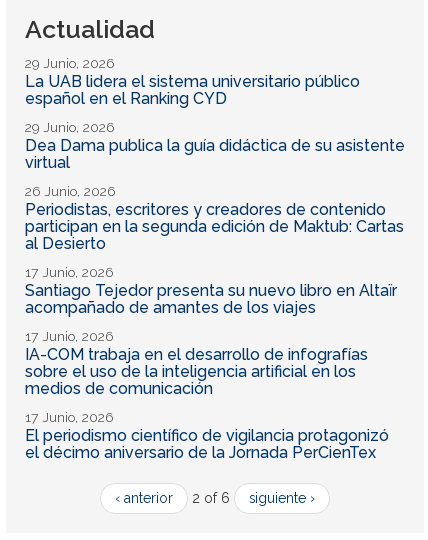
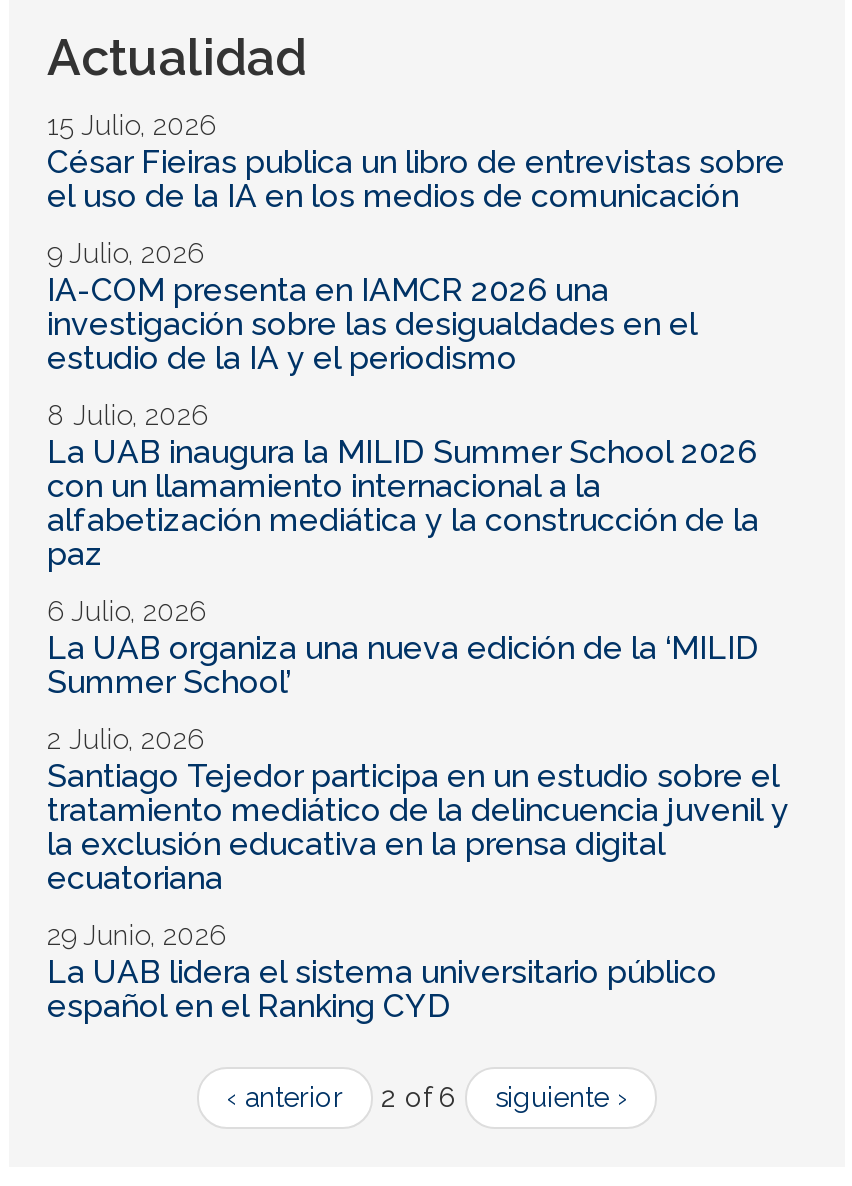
none -> [47,108,789,896] 15 Julio, 2026 | César Fieiras publica un libro de entrevistas sobre | el uso de la IA en los medios de comunicación | 9 Julio, 2026 | IA-COM presenta en IAMCR 2026 una | investigación sobre las desigualdades en el | estudio de la IA y el periodismo | 8 Julio, 2026 | La UAB inaugura la MILID Summer School 2026 | con un llamamiento internacional a la | alfabetización mediática y la construcción de la | paz | 6 Julio, 2026 | La UAB organiza una nueva edición de la ‘MILID | Summer School’ | 2 Julio, 2026 | Santiago Tejedor participa en un estudio sobre el | tratamiento mediático de la delincuencia juvenil y | la exclusión educativa en la prensa digital | ecuatoriana
moved [25,55,360,108] -> [47,918,717,1024]: 29 Junio, 2026 | La UAB lidera el sistema universitario público | español en el Ranking CYD
[25,119,405,462] 29 Junio, 2026 | Dea Dama publica la guía didáctica de su asistente | virtual | 26 Junio, 2026 | Periodistas, escritores y creadores de contenido | participan en la segunda edición de Maktub: Cartas | al Desierto | 17 Junio, 2026 | Santiago Tejedor presenta su nuevo libro en Altaïr | acompañado de amantes de los viajes | 17 Junio, 2026 | IA-COM trabaja en el desarrollo de infografías | sobre el uso de la inteligencia artificial en los | medios de comunicación | 17 Junio, 2026 | El periodismo científico de vigilancia protagonizó | el décimo aniversario de la Jornada PerCienTex -> none

